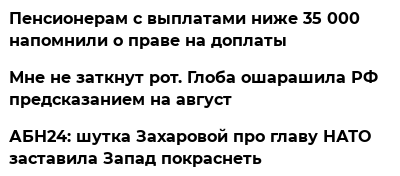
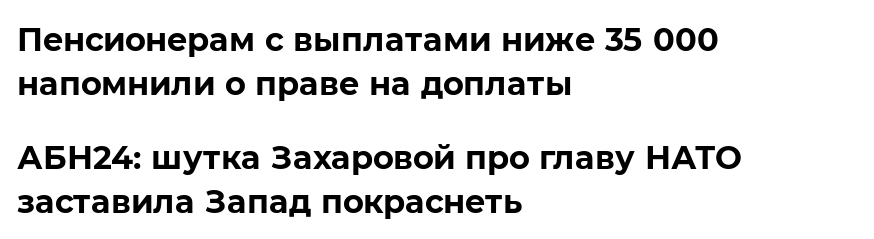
[9,68,378,109] Мне не заткнут рот. Глоба ошарашила РФ | предсказанием на август -> none

